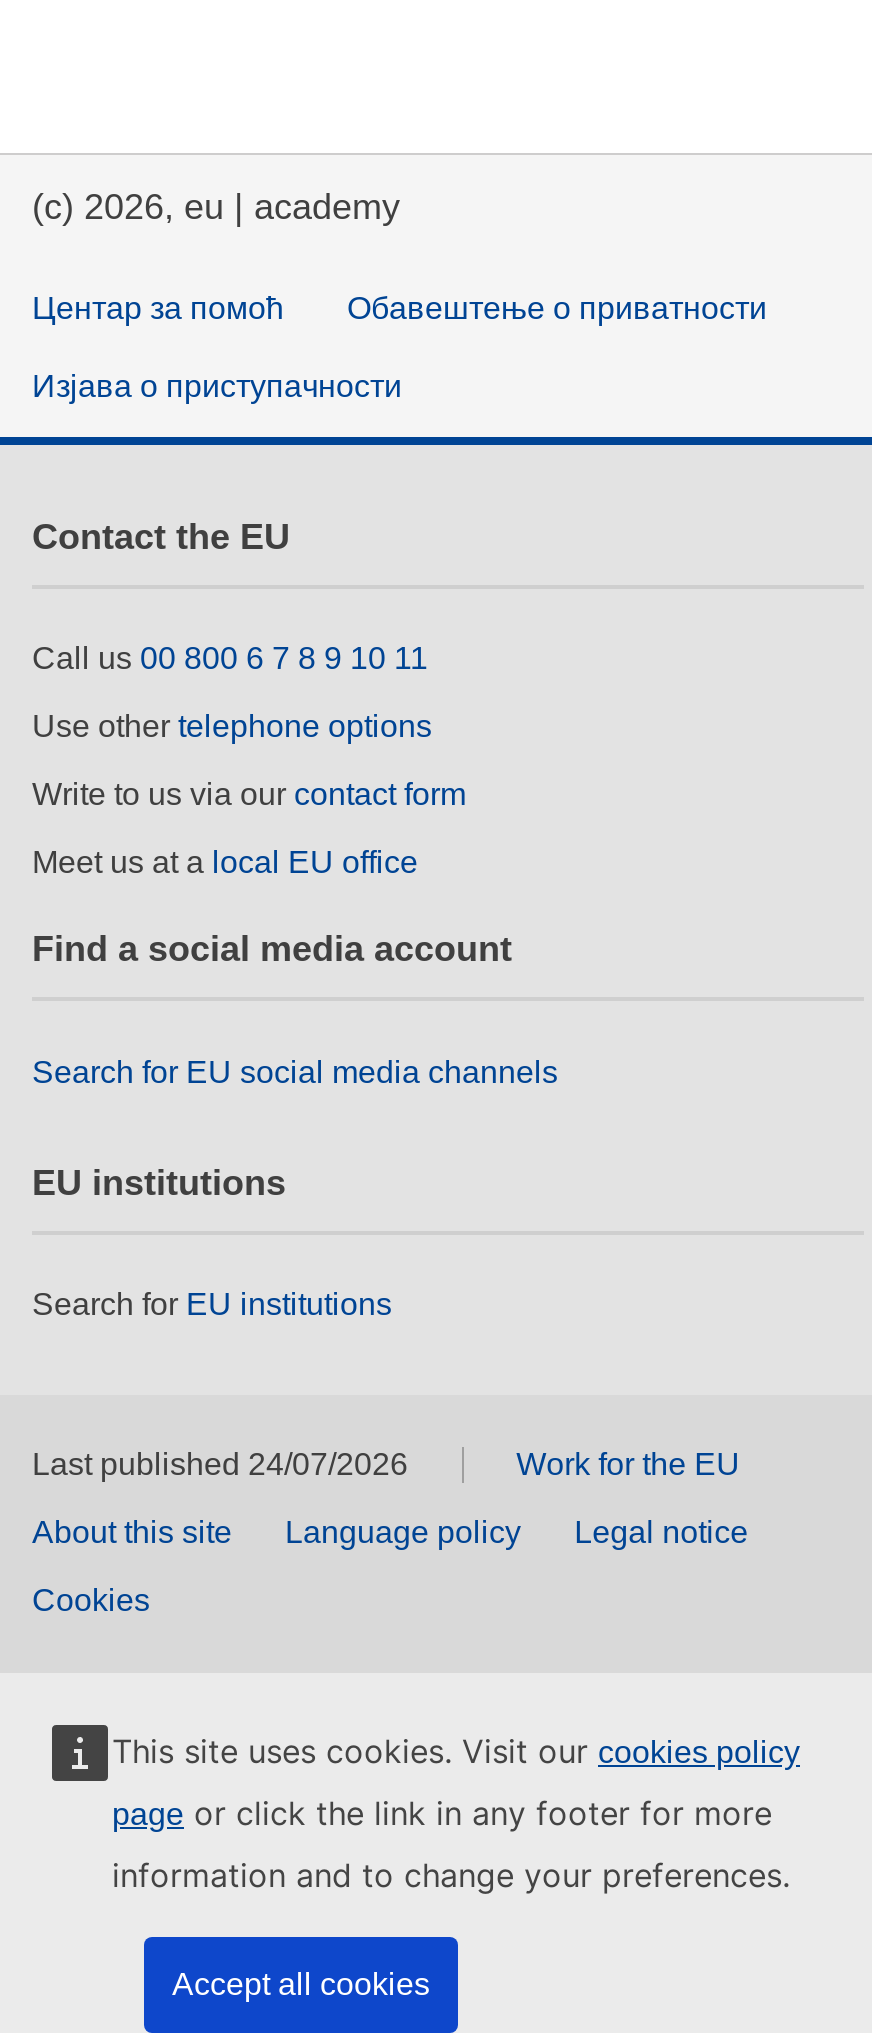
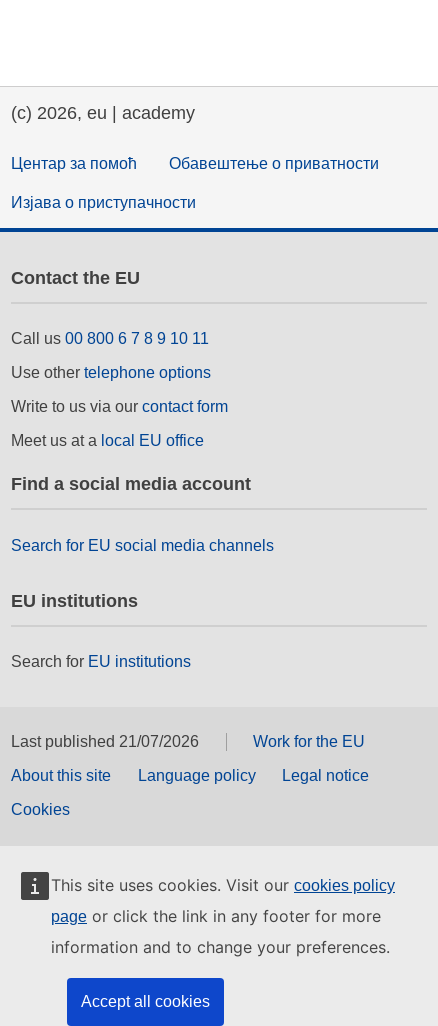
[32,1448,408,1482] Last published 24/07/2026 -> [11,733,199,750] Last published 21/07/2026

